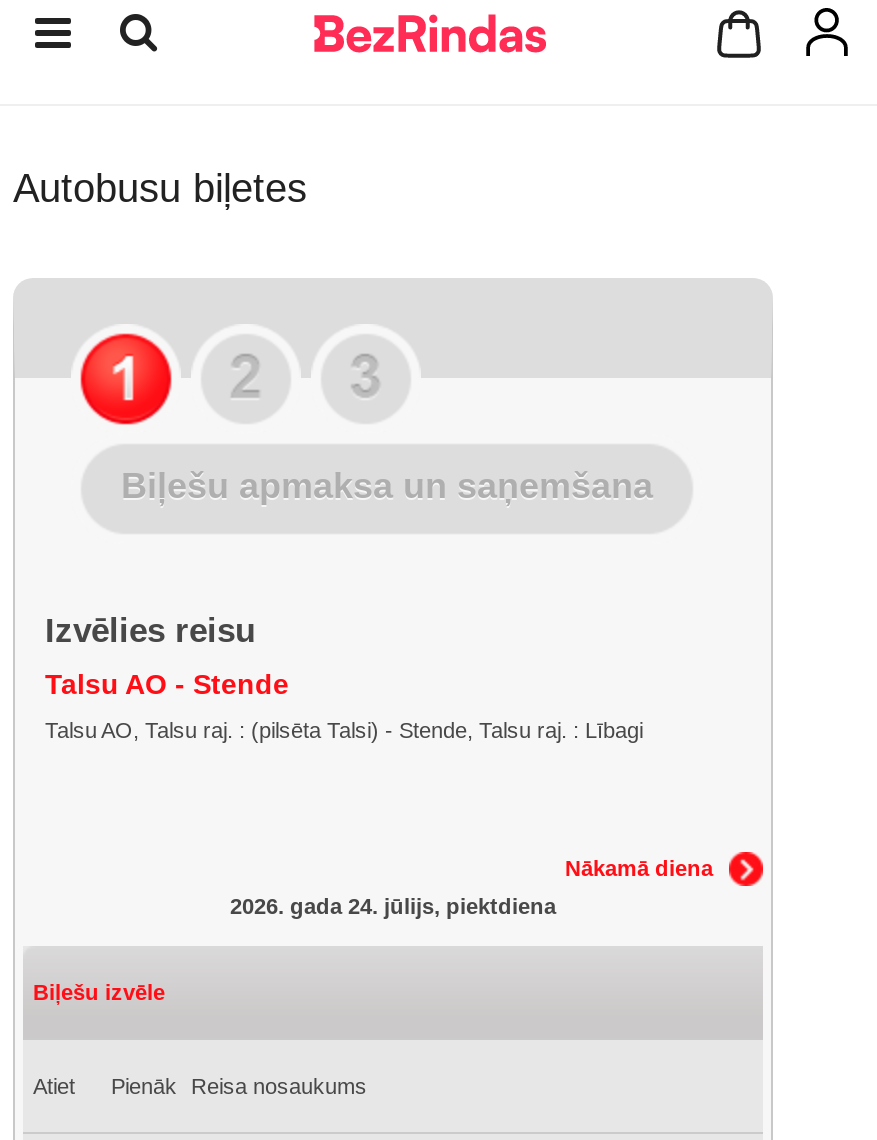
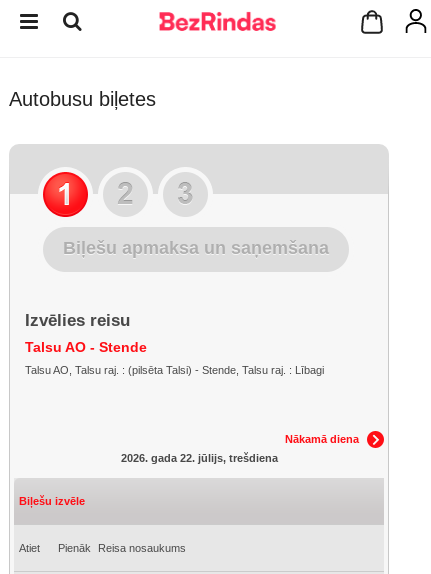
[230,894,556,918] 2026. gada 24. jūlijs, piektdiena -> [120,452,277,464] 2026. gada 22. jūlijs, trešdiena

